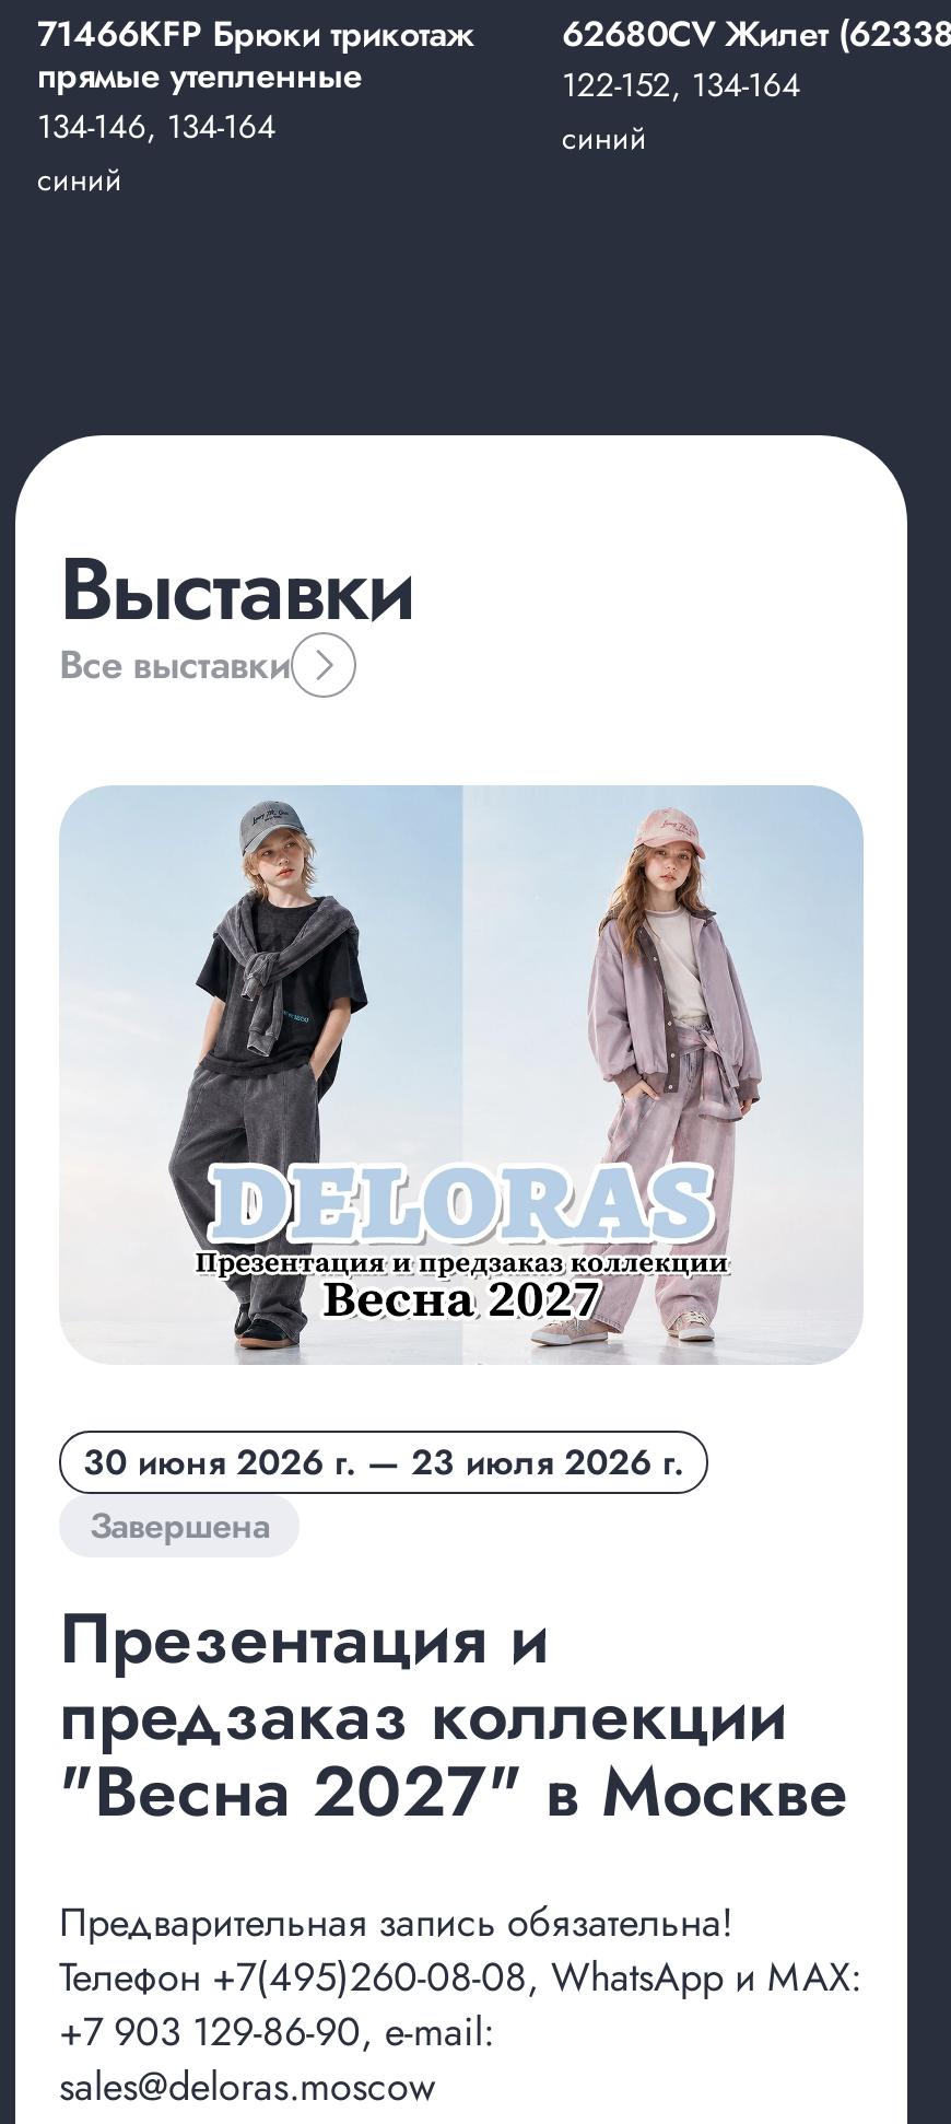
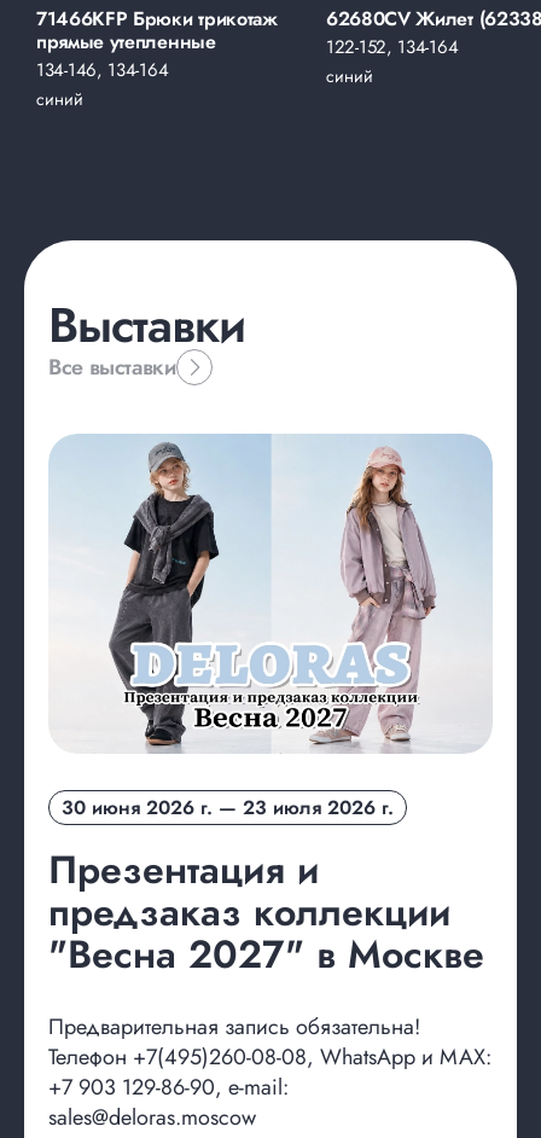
[90,1500,269,1550] Завершена -> none

